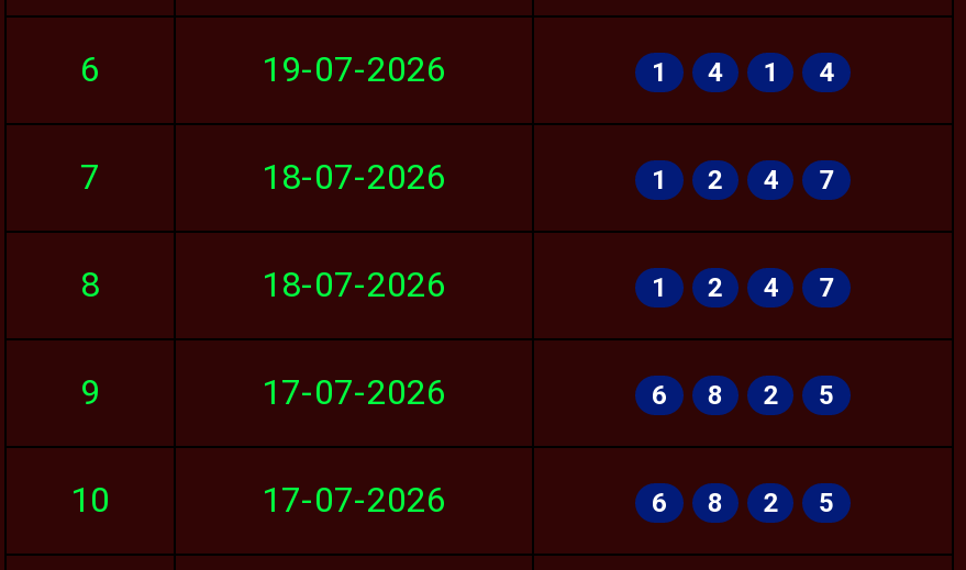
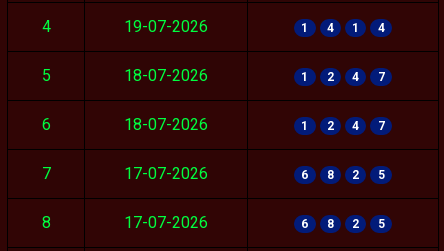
[80,48,100,90] 6 -> [41,17,50,36] 4
[80,156,100,198] 7 -> [41,66,50,85] 5
[80,264,100,305] 8 -> [41,115,50,134] 6
[80,371,100,413] 9 -> [41,164,50,183] 7
[70,479,110,521] 10 -> [41,213,50,232] 8

